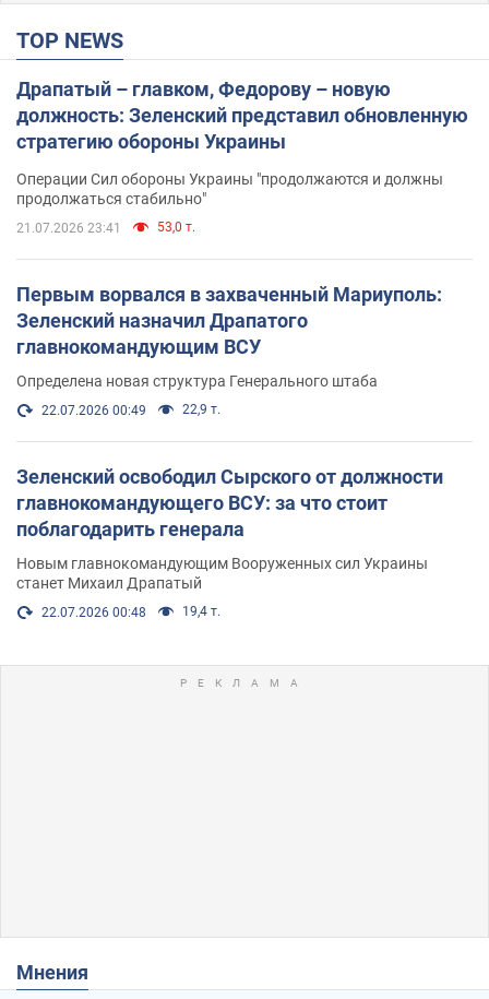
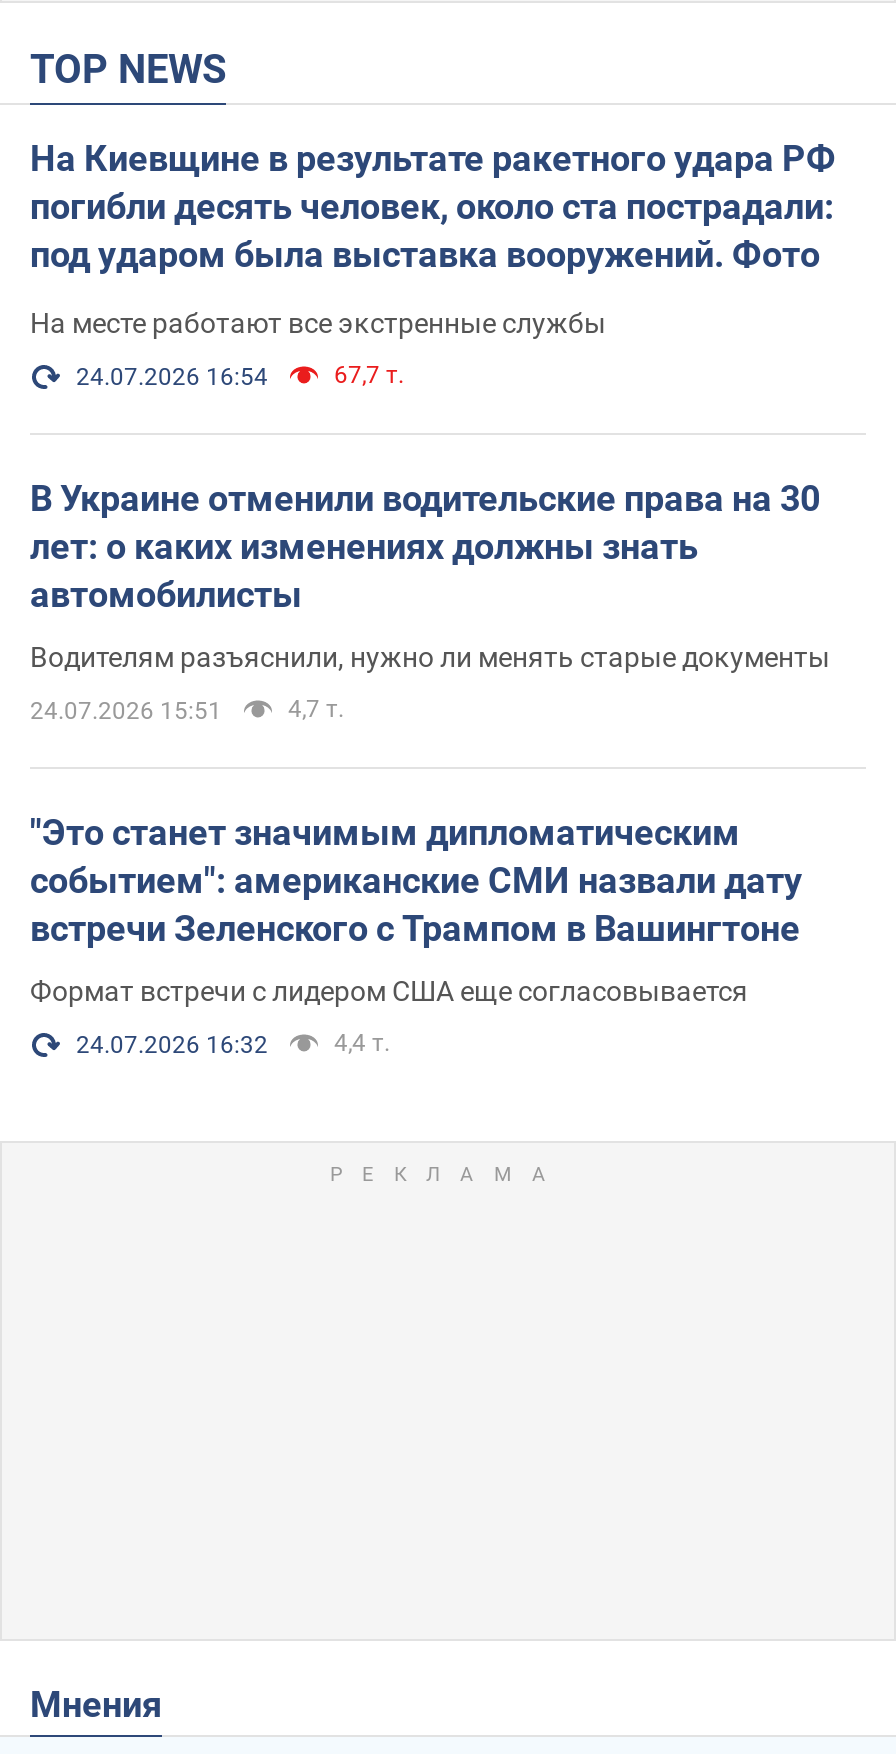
[16,78,468,153] Драпатый – главком, Федорову – новую | должность: Зеленский представил обновленную | стратегию обороны Украины -> [30,137,836,275] На Киевщине в результате ракетного удара РФ | погибли десять человек, около ста пострадали: | под ударом была выставка вооружений. Фото
[16,170,443,208] Операции Сил обороны Украины "продолжаются и должны | продолжаться стабильно" -> [30,307,606,339] На месте работают все экстренные службы
[16,220,195,236] 21.07.2026 23:41 | 53,0 т. -> [76,361,404,391] 24.07.2026 16:54 | 67,7 т.
[16,283,442,358] Первым ворвался в захваченный Мариуполь: | Зеленский назначил Драпатого | главнокомандующим ВСУ -> [30,477,820,615] В Украине отменили водительские права на 30 | лет: о каких изменениях должны знать | автомобилисты
[16,372,378,390] Определена новая структура Генерального штаба -> [30,641,830,673] Водителям разъяснили, нужно ли менять старые документы
[41,402,220,418] 22.07.2026 00:49 | 22,9 т. -> [30,695,344,725] 24.07.2026 15:51 | 4,7 т.
[16,465,443,541] Зеленский освободил Сырского от должности | главнокомандующего ВСУ: за что стоит | поблагодарить генерала -> [30,811,802,949] "Это станет значимым дипломатическим | событием": американские СМИ назвали дату | встречи Зеленского с Трампом в Вашингтоне
[16,555,428,592] Новым главнокомандующим Вооруженных сил Украины | станет Михаил Драпатый -> [30,975,748,1007] Формат встречи с лидером США еще согласовывается
[41,604,220,620] 22.07.2026 00:48 | 19,4 т. -> [76,1029,390,1059] 24.07.2026 16:32 | 4,4 т.

